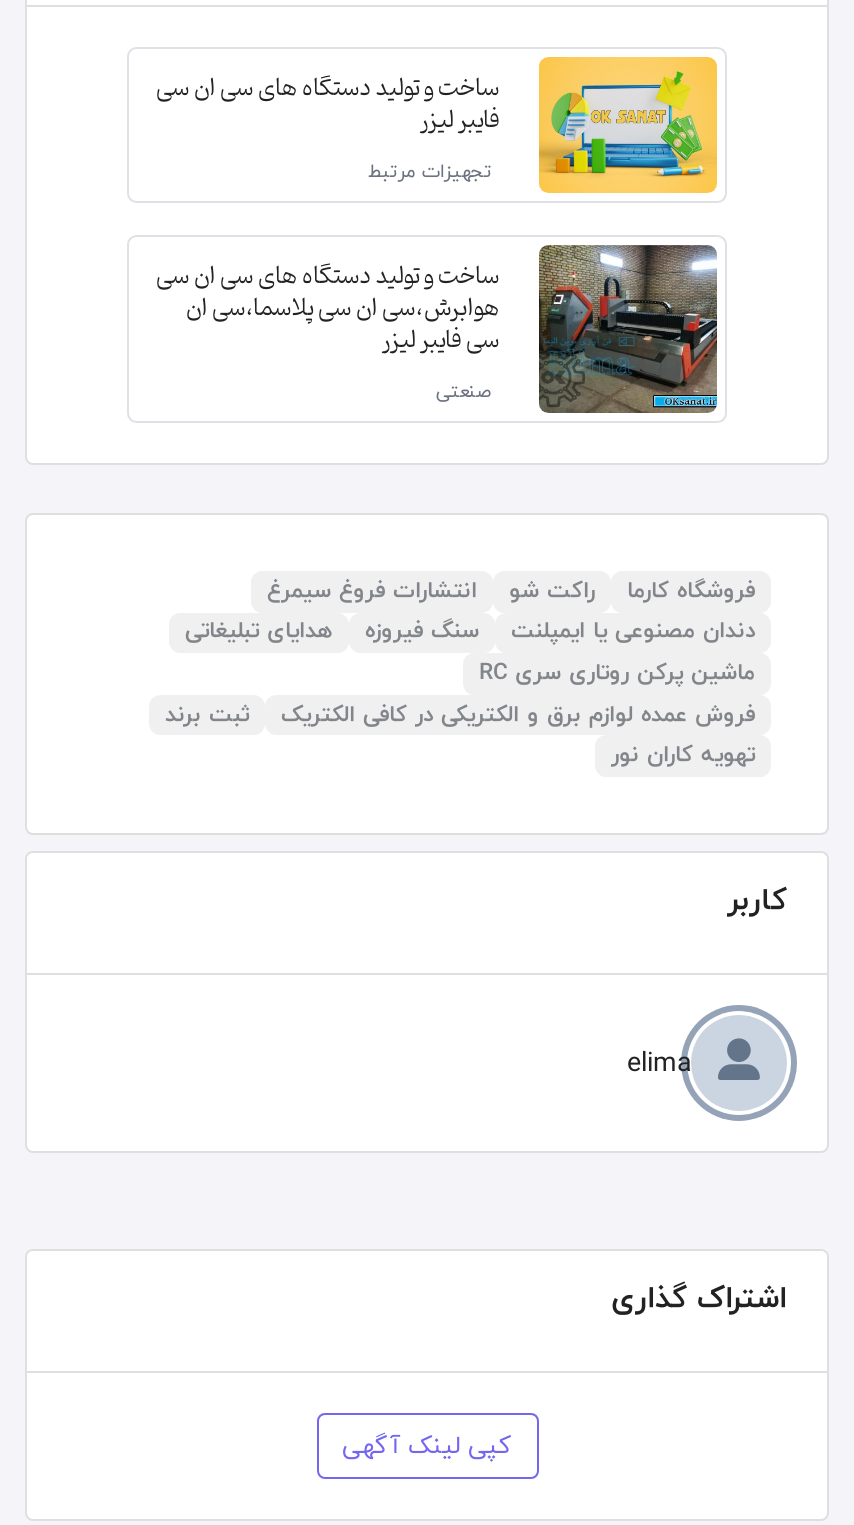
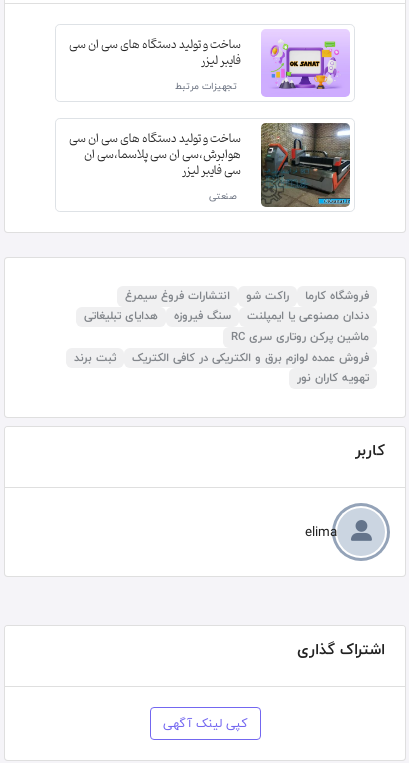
[537,55,719,195] [image] -> [261,29,350,97] [image]

